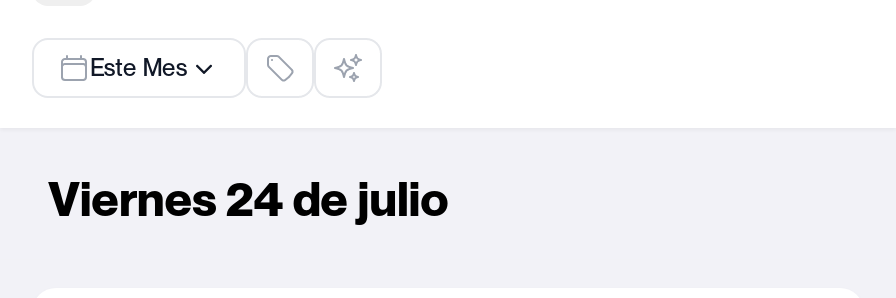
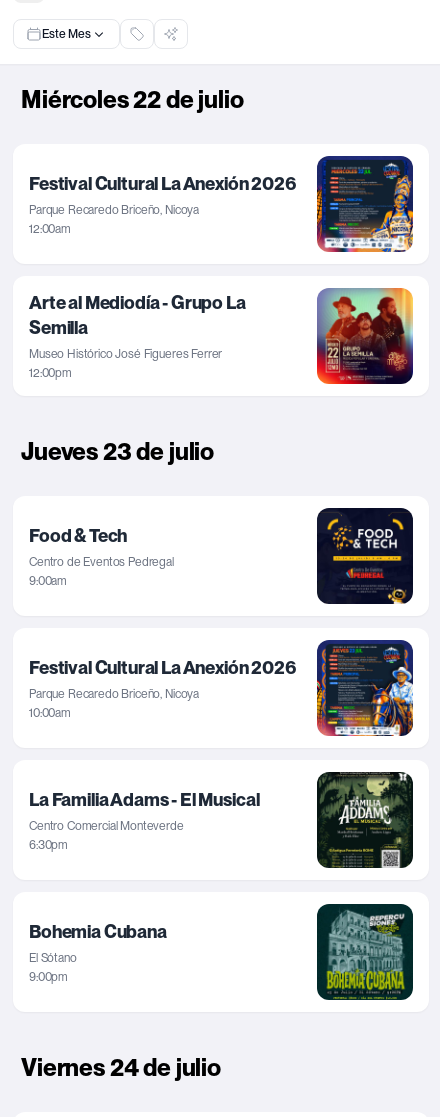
none -> [21,85,414,253] [image] | Miércoles 22 de julio | Festival Cultural La Anexión 2026 | Parque Recaredo Briceño, Nicoya | 12:00am
none -> [21,292,246,587] Arte al Mediodía - Grupo La | Semilla | Museo Histórico José Figueres Ferrer | 12:00pm | Jueves 23 de julio | Food & Tech | Centro de Eventos Pedregal | 9:00am
none -> [29,639,414,737] [image] | Festival Cultural La Anexión 2026 | Parque Recaredo Briceño, Nicoya | 10:00am
none -> [29,788,259,851] La Familia Adams - El Musical | Centro Comercial Monteverde | 6:30pm
none -> [29,920,167,983] Bohemia Cubana | El Sótano | 9:00pm
none -> [316,287,414,385] [image]
none -> [316,507,414,605] [image]
none -> [316,771,414,869] [image]
none -> [316,903,414,1001] [image]

